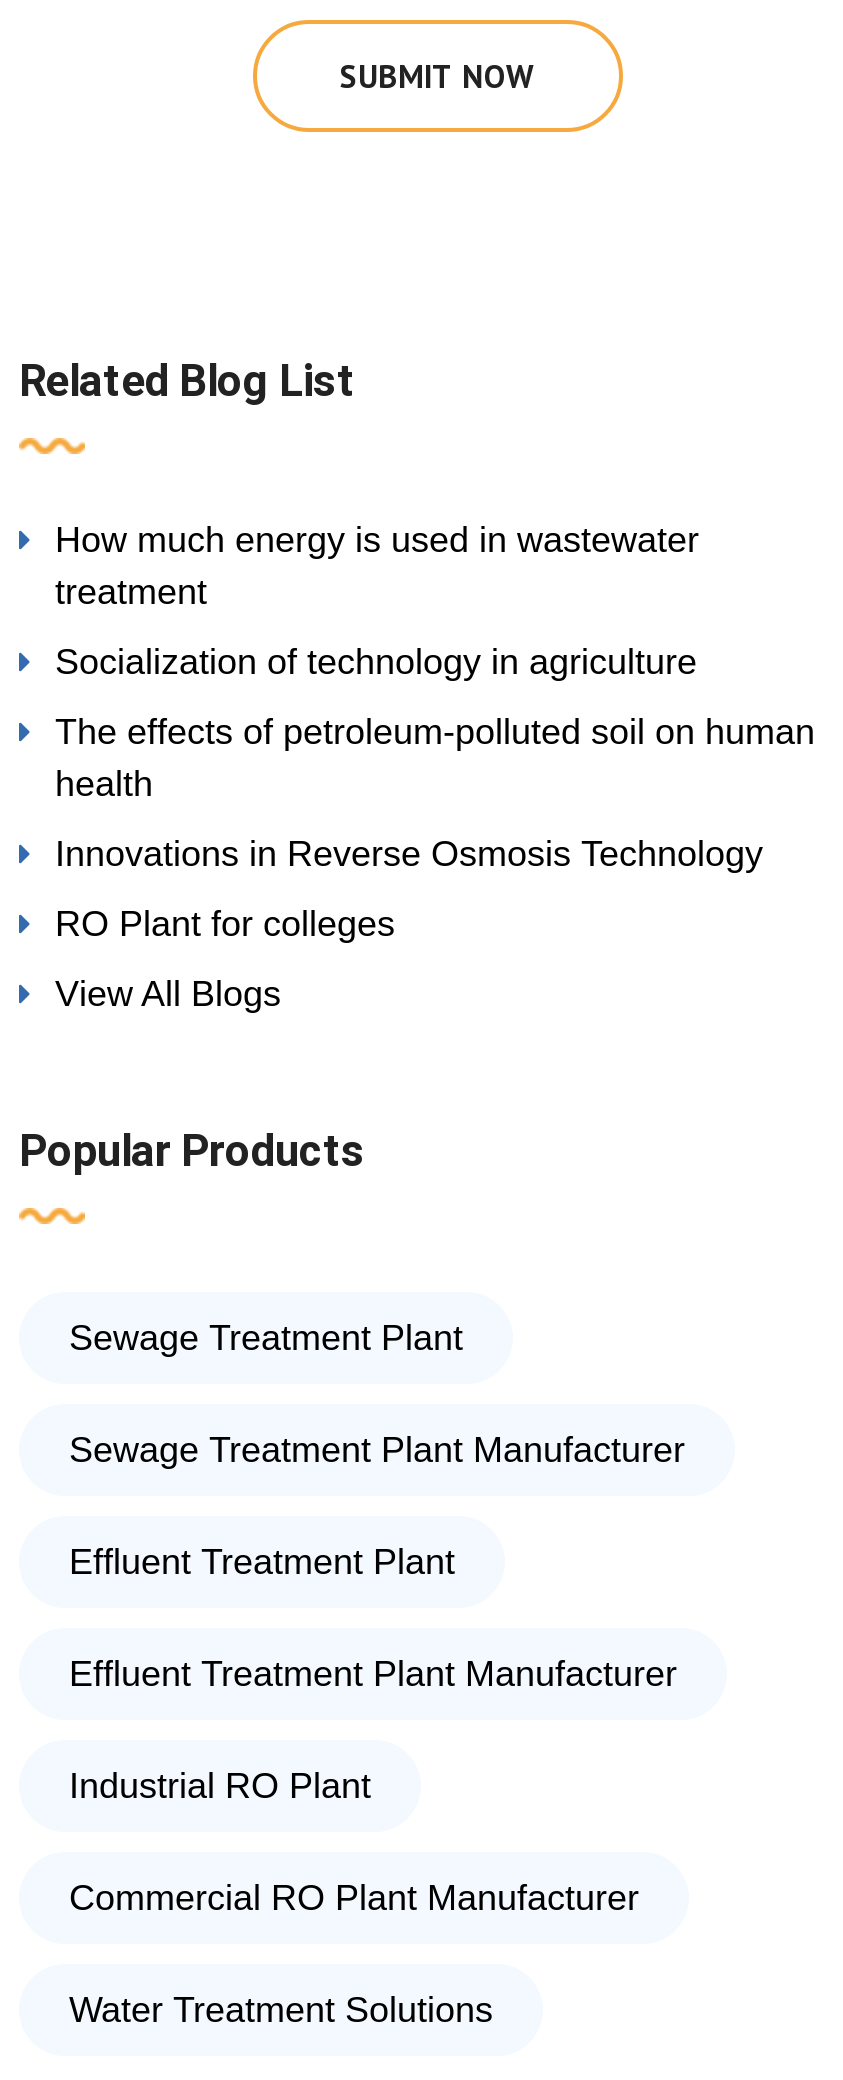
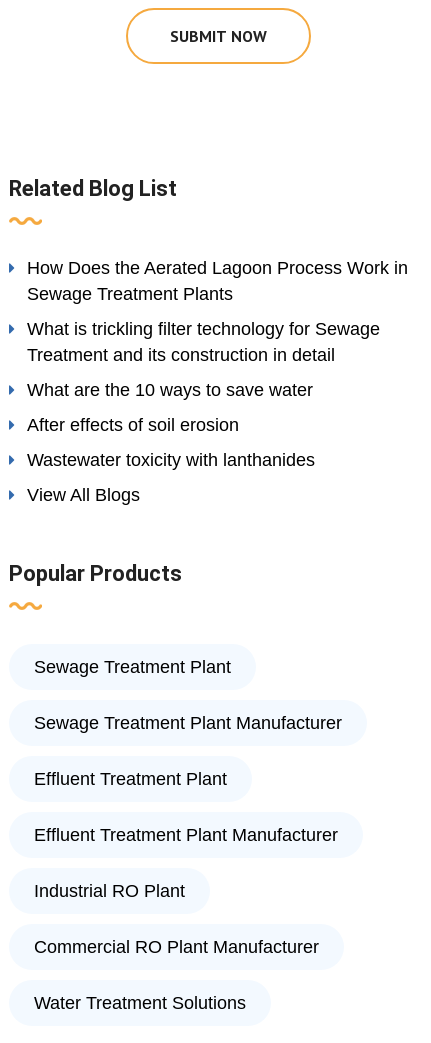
[55,520,699,612] How much energy is used in wastewater | treatment -> [27,258,408,304] How Does the Aerated Lagoon Process Work in | Sewage Treatment Plants
[55,642,697,682] Socialization of technology in agriculture -> [27,319,380,365] What is trickling filter technology for Sewage | Treatment and its construction in detail
[55,712,815,804] The effects of petroleum-polluted soil on human | health -> [27,380,313,400] What are the 10 ways to save water
[55,834,763,874] Innovations in Reverse Osmosis Technology -> [27,415,239,435] After effects of soil erosion
[55,904,395,944] RO Plant for colleges -> [27,450,315,470] Wastewater toxicity with lanthanides

